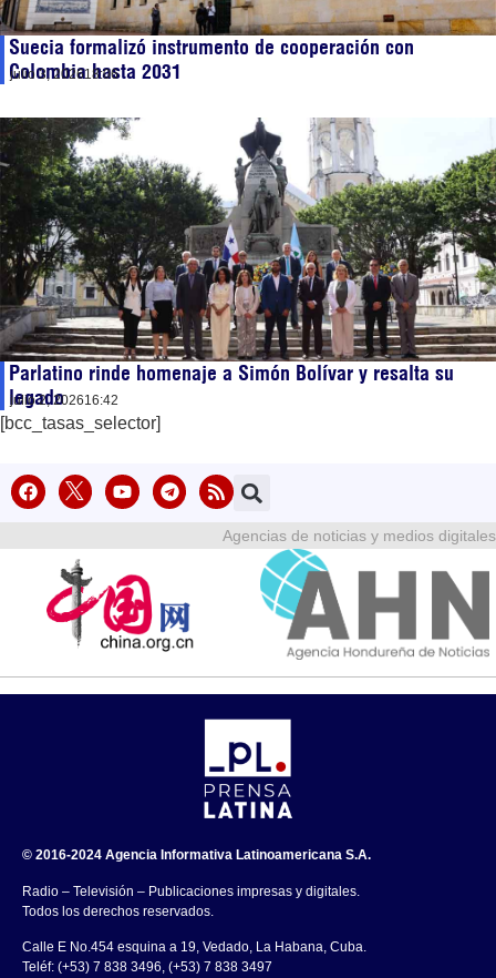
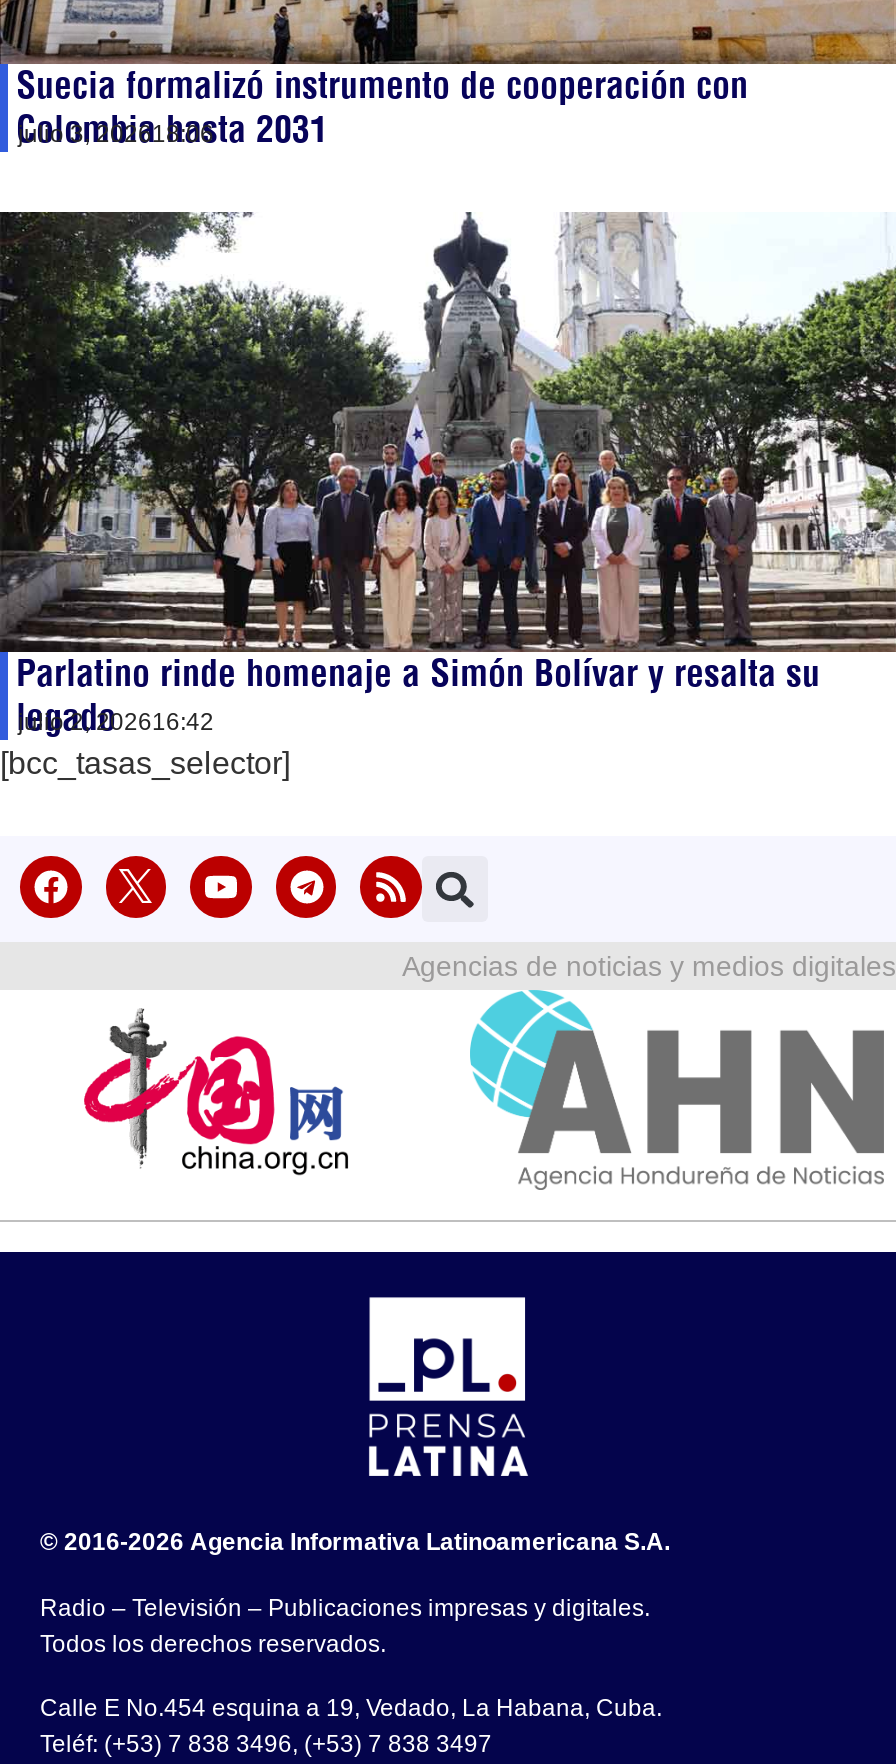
[22,847,371,863] © 2016-2024 Agencia Informativa Latinoamericana S.A. -> [40,1529,670,1557] © 2016-2026 Agencia Informativa Latinoamericana S.A.

